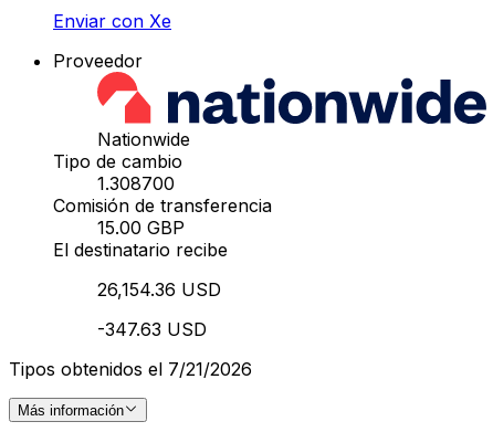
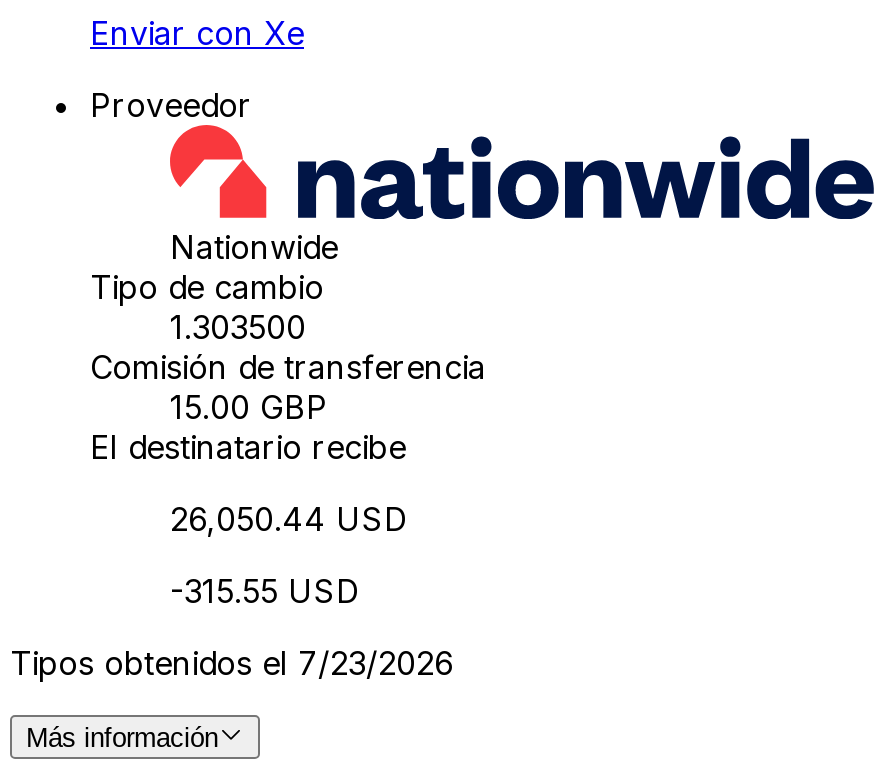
[97,172,175,194] 1.308700 -> [170,307,306,347] 1.303500
[97,278,221,301] 26,154.36 USD -> [170,499,408,539] 26,050.44 USD
[97,318,207,340] -347.63 USD -> [170,571,360,611] -315.55 USD
[9,358,252,380] Tipos obtenidos el 7/21/2026 -> [10,643,454,683] Tipos obtenidos el 7/23/2026

